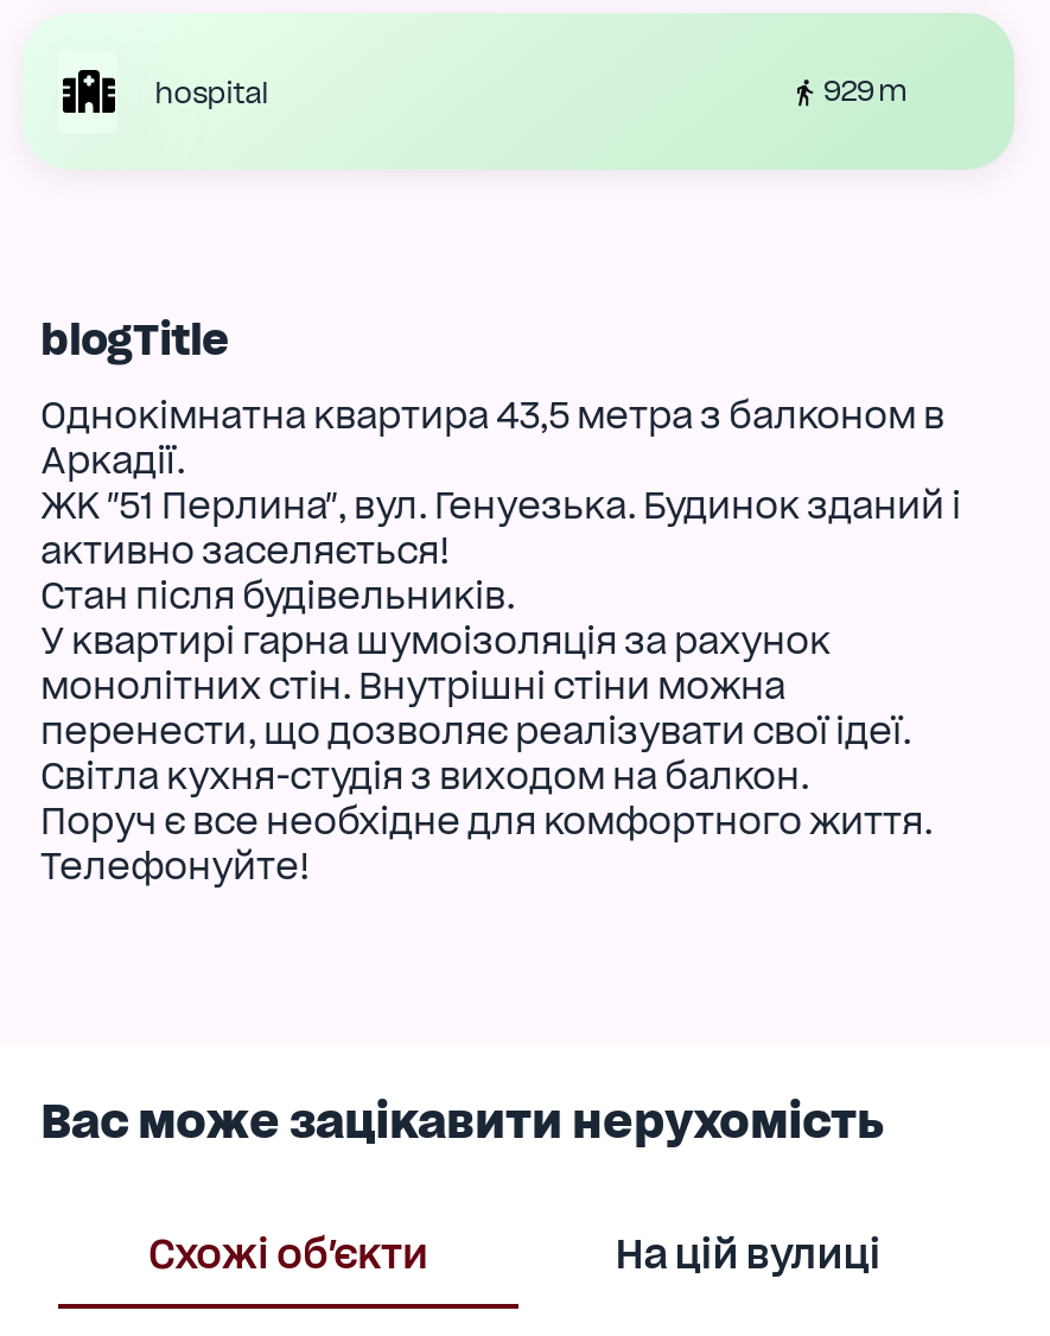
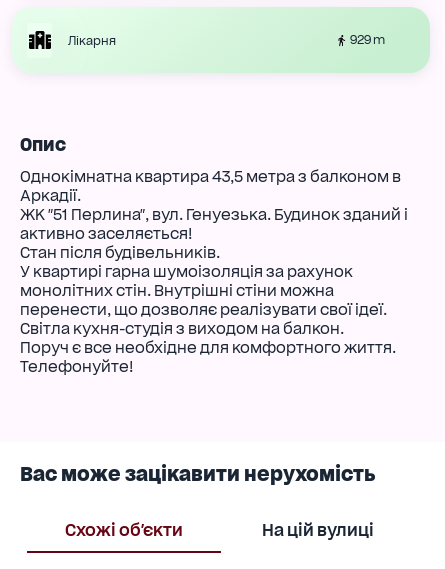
[155,74,269,110] hospital -> [68,33,116,48] Лікарня
[41,315,228,364] blogTitle -> [20,134,66,155] Опис

